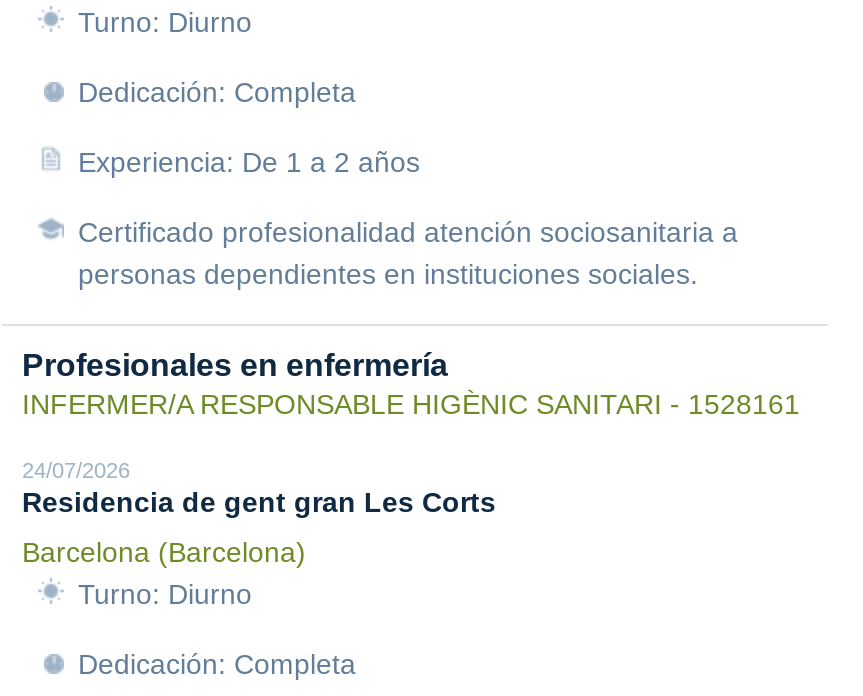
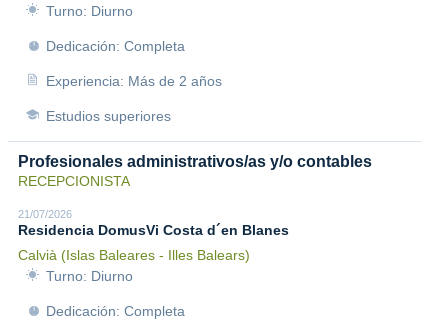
[78,146,420,178] Experiencia: De 1 a 2 años -> [46,73,222,89] Experiencia: Más de 2 años
[78,216,738,290] Certificado profesionalidad atención sociosanitaria a | personas dependientes en instituciones sociales. -> [46,108,171,124] Estudios superiores
[22,348,800,420] Profesionales en enfermería | INFERMER/A RESPONSABLE HIGÈNIC SANITARI - 1528161 -> [18,153,372,189] Profesionales administrativos/as y/o contables | RECEPCIONISTA
[22,458,496,518] 24/07/2026 | Residencia de gent gran Les Corts -> [18,208,289,238] 21/07/2026 | Residencia DomusVi Costa d´en Blanes
[22,536,306,568] Barcelona (Barcelona) -> [18,247,250,263] Calvià (Islas Baleares - Illes Balears)

